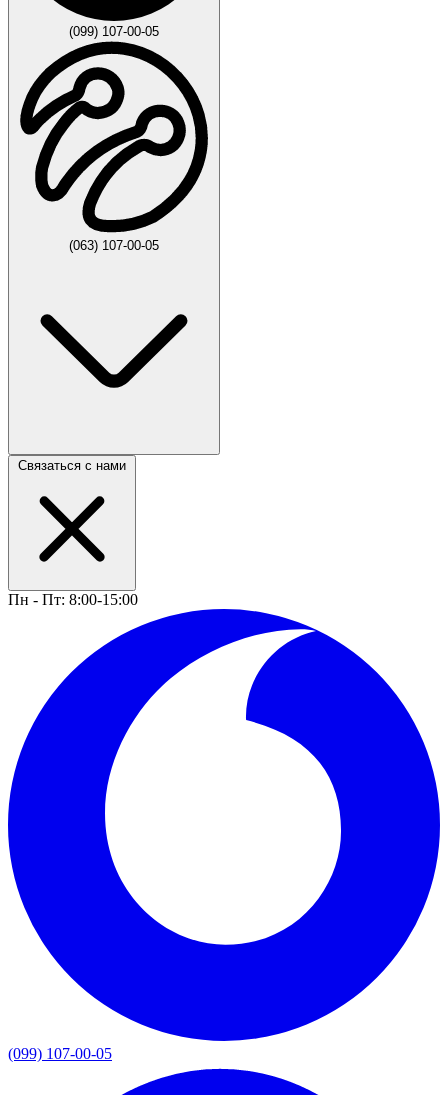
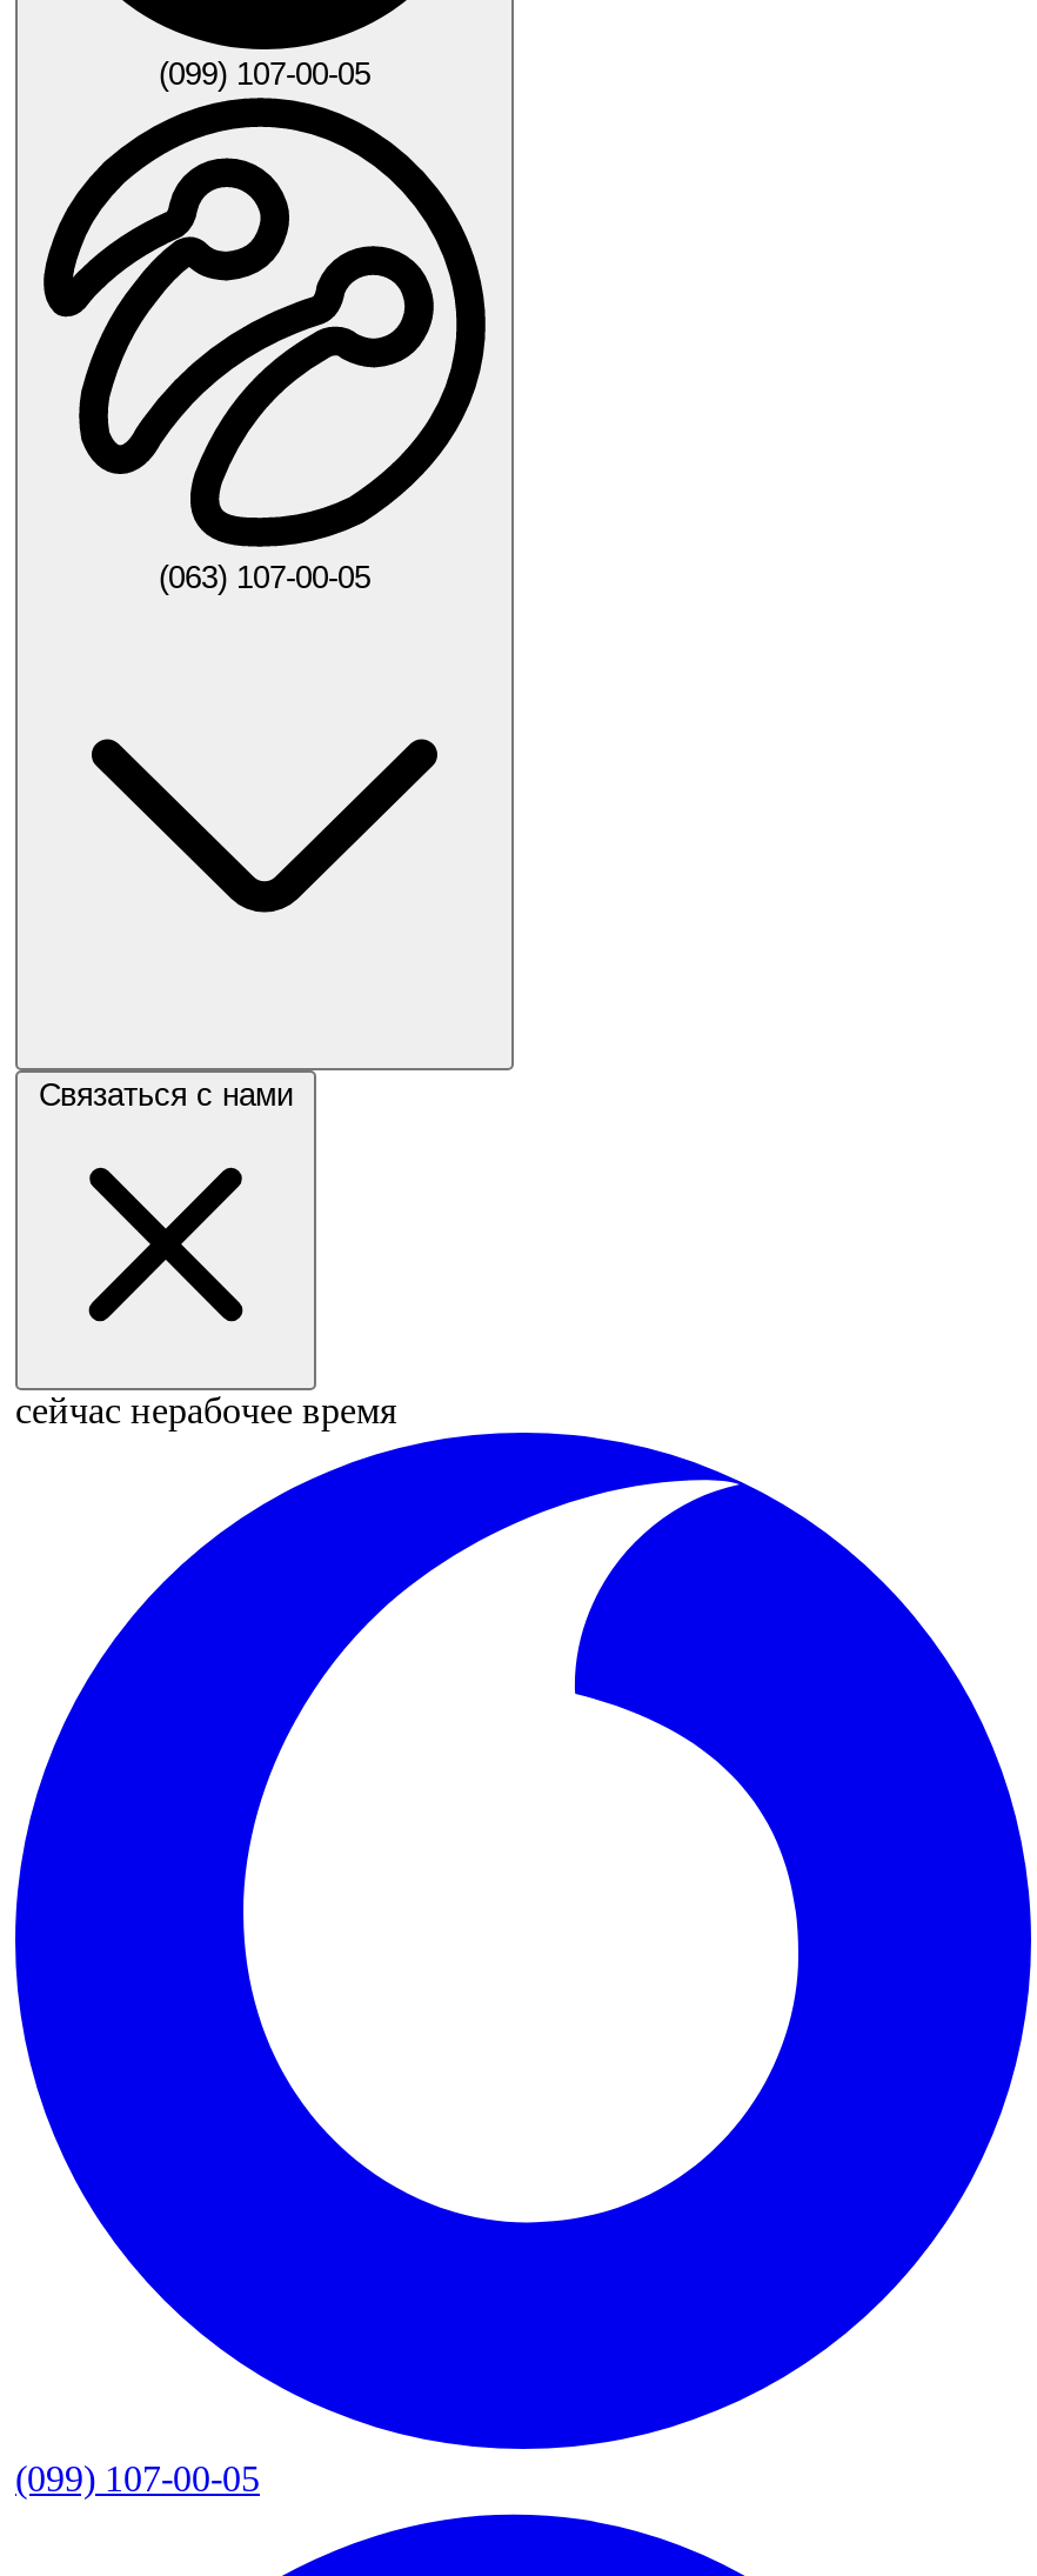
[8,591,138,608] Пн - Пт: 8:00-15:00 -> [15,1390,396,1430] сейчас нерабочее время

